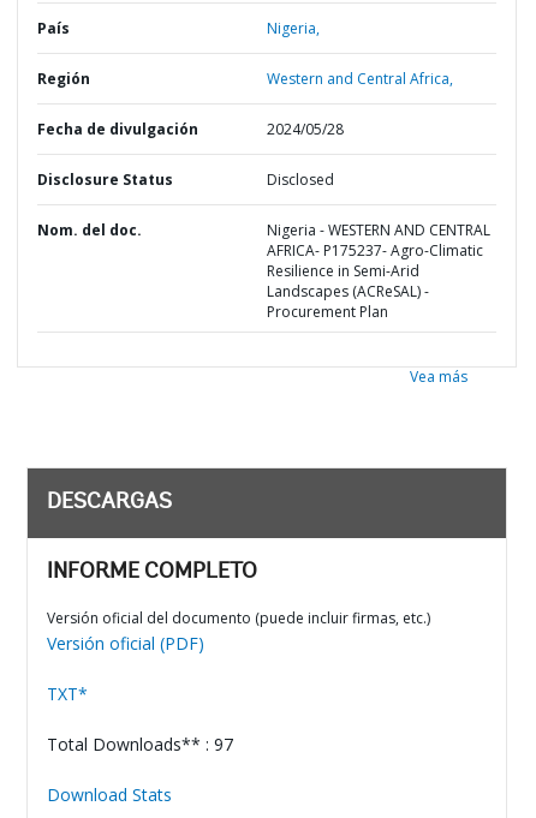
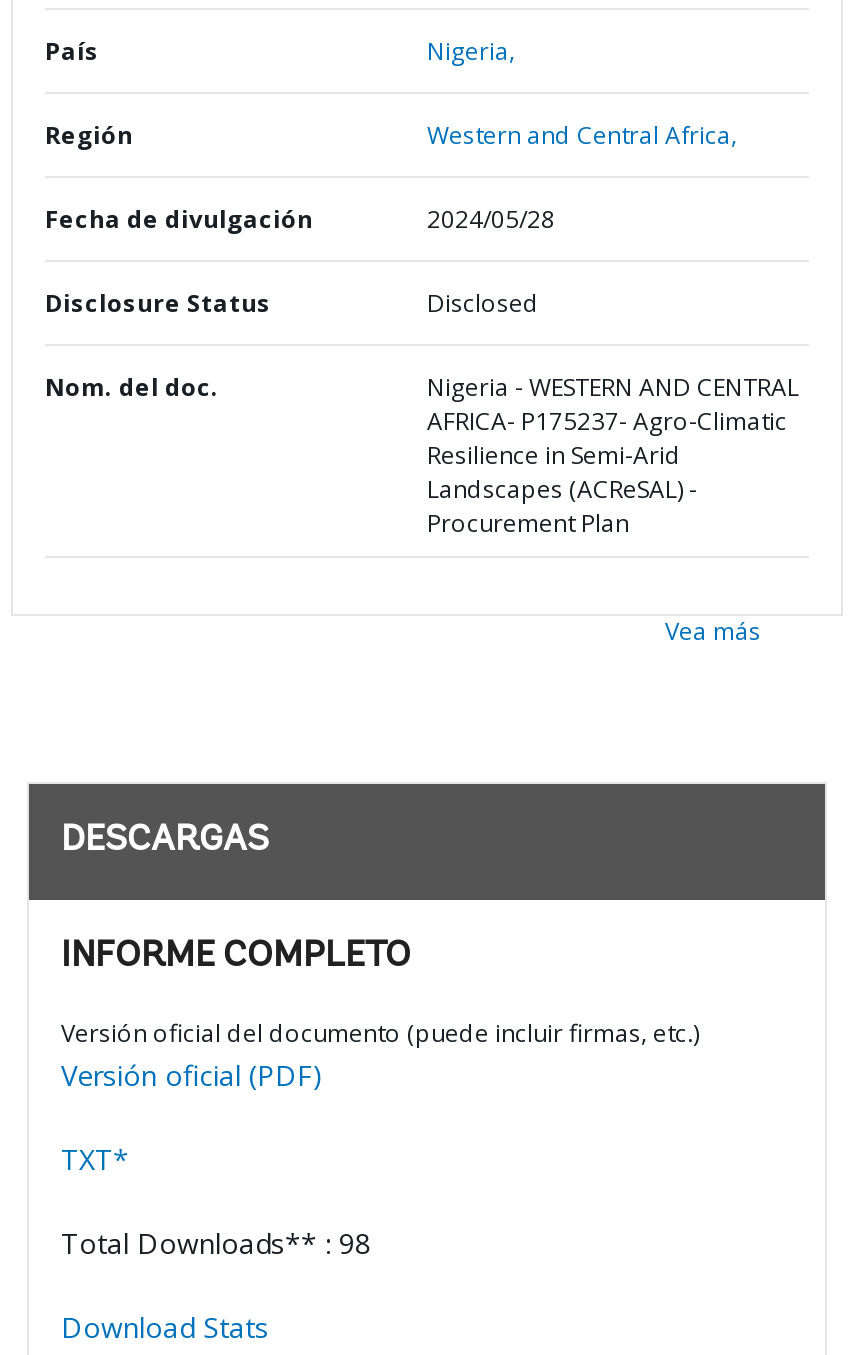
[47,733,233,756] Total Downloads** : 97 -> [61,1224,371,1262] Total Downloads** : 98

